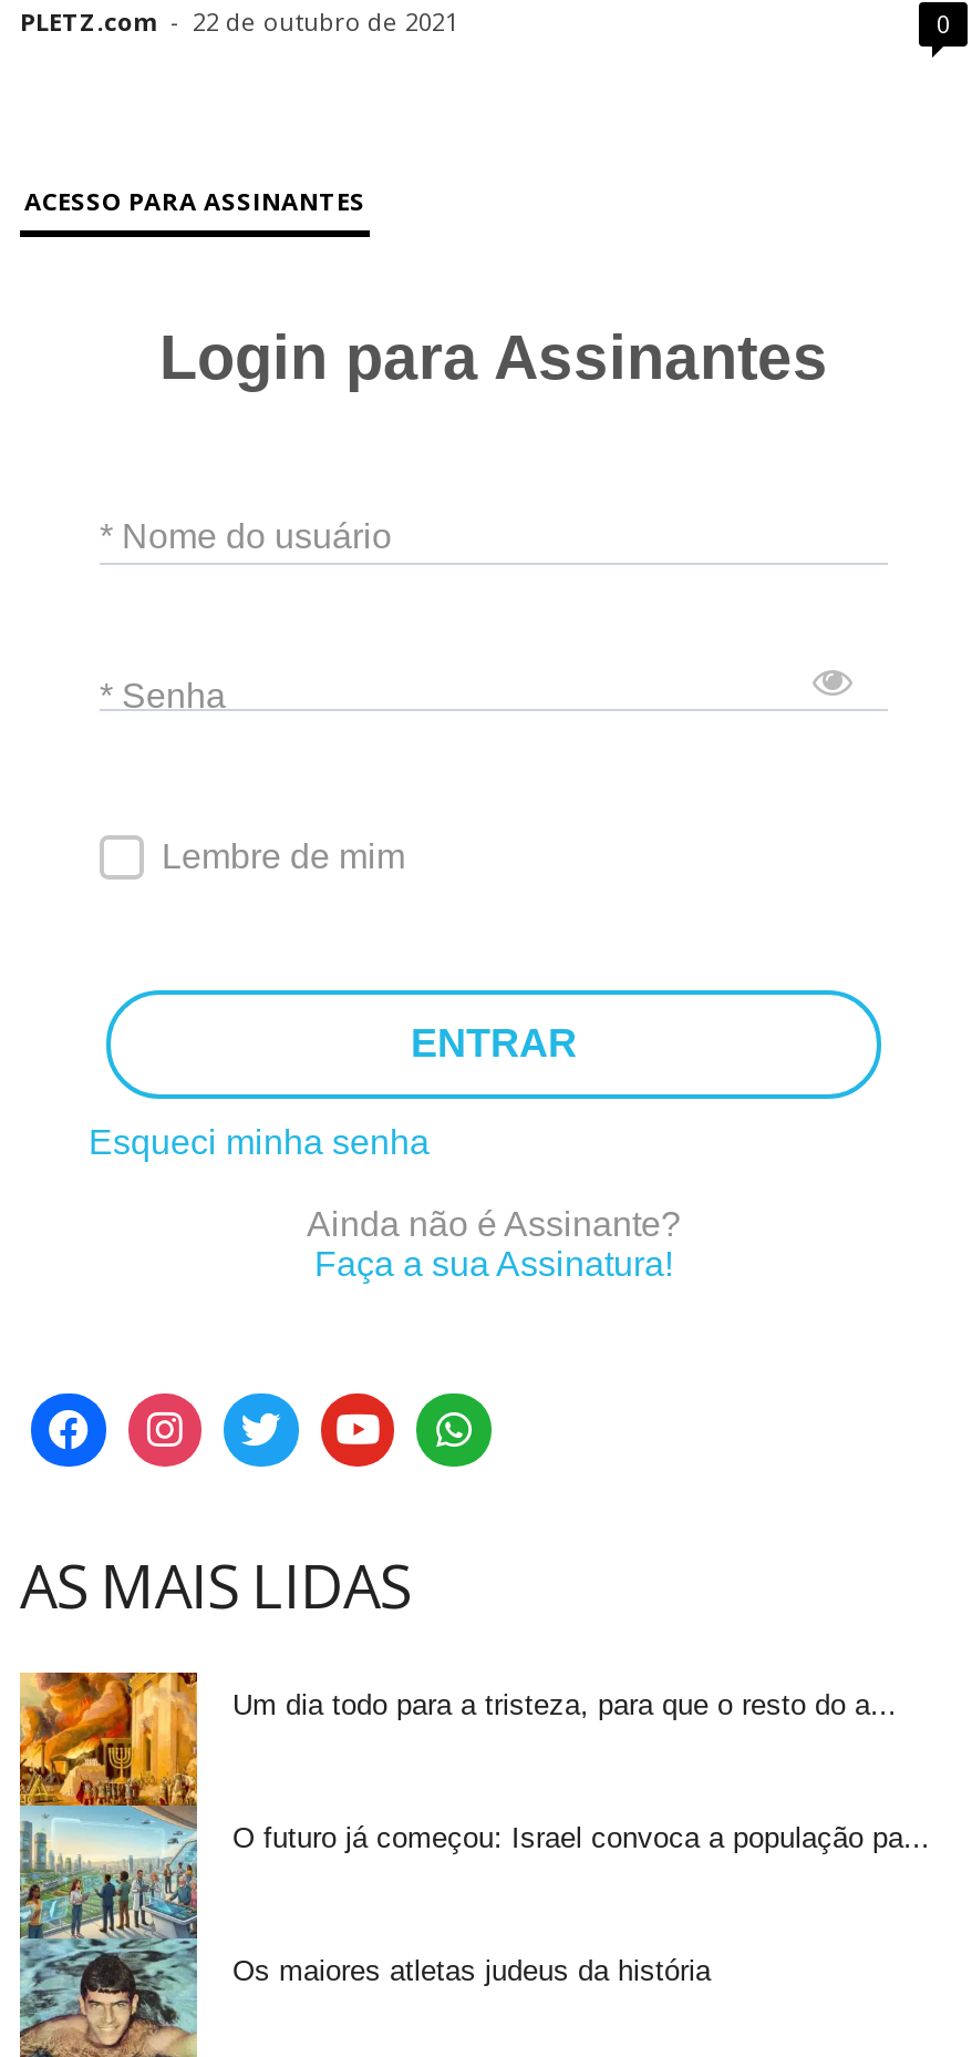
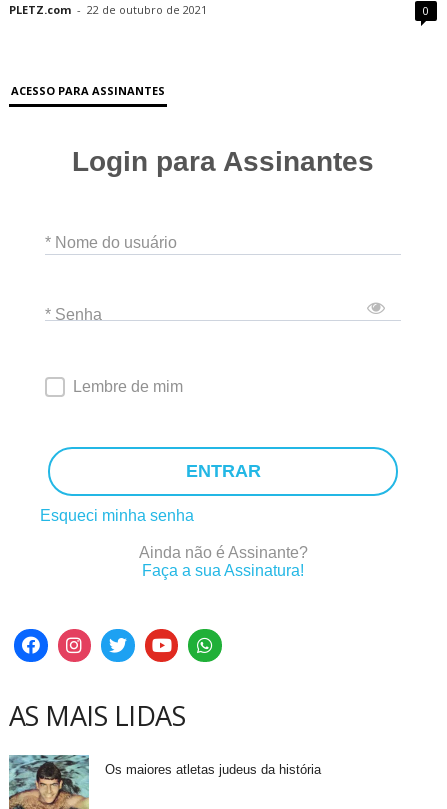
[18,1668,897,1938] [image] | Um dia todo para a tristeza, para que o resto do a... -> none
[232,1822,930,1855] O futuro já começou: Israel convoca a população pa... -> none

